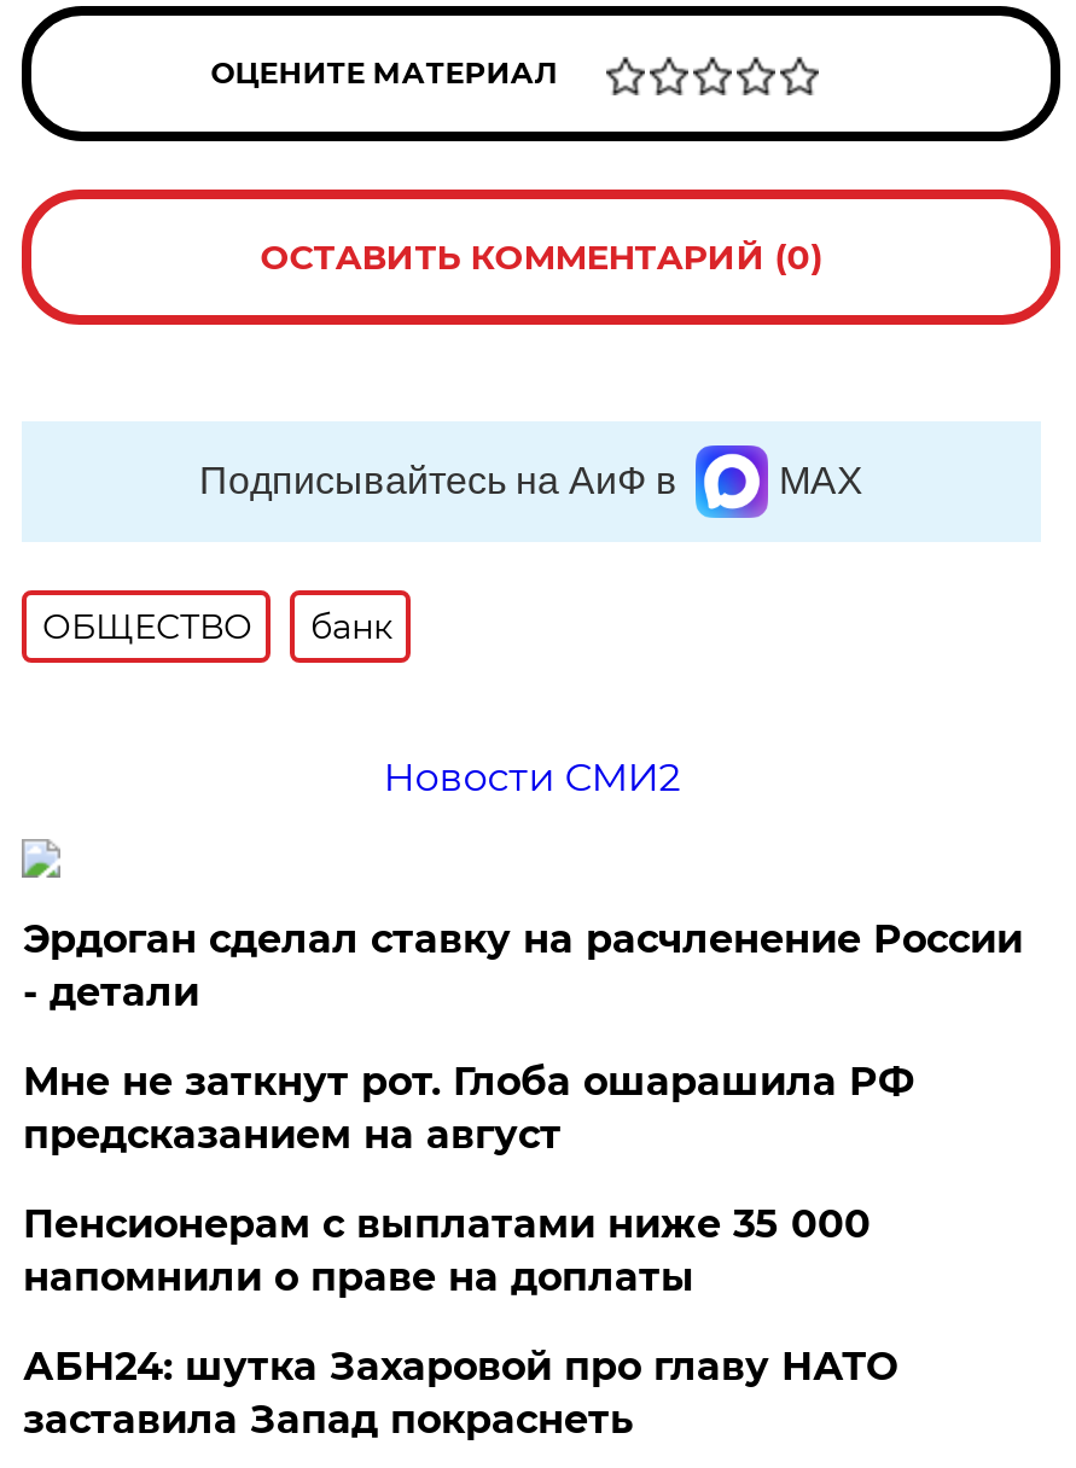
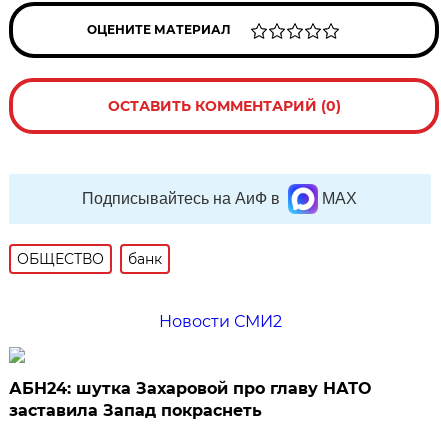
[23,916,1023,1300] Эрдоган сделал ставку на расчленение России | - детали | Мне не заткнут рот. Глоба ошарашила РФ | предсказанием на август | Пенсионерам с выплатами ниже 35 000 | напомнили о праве на доплаты -> none

